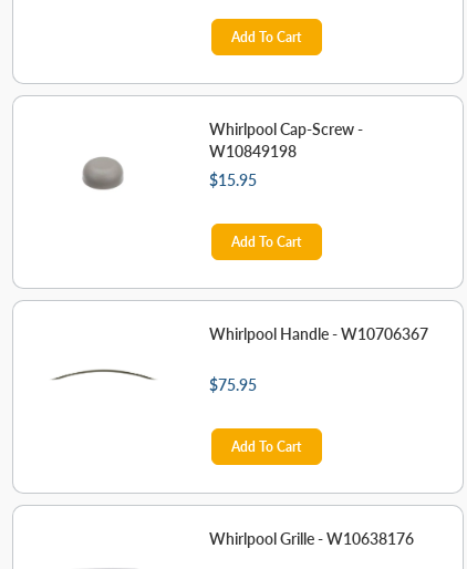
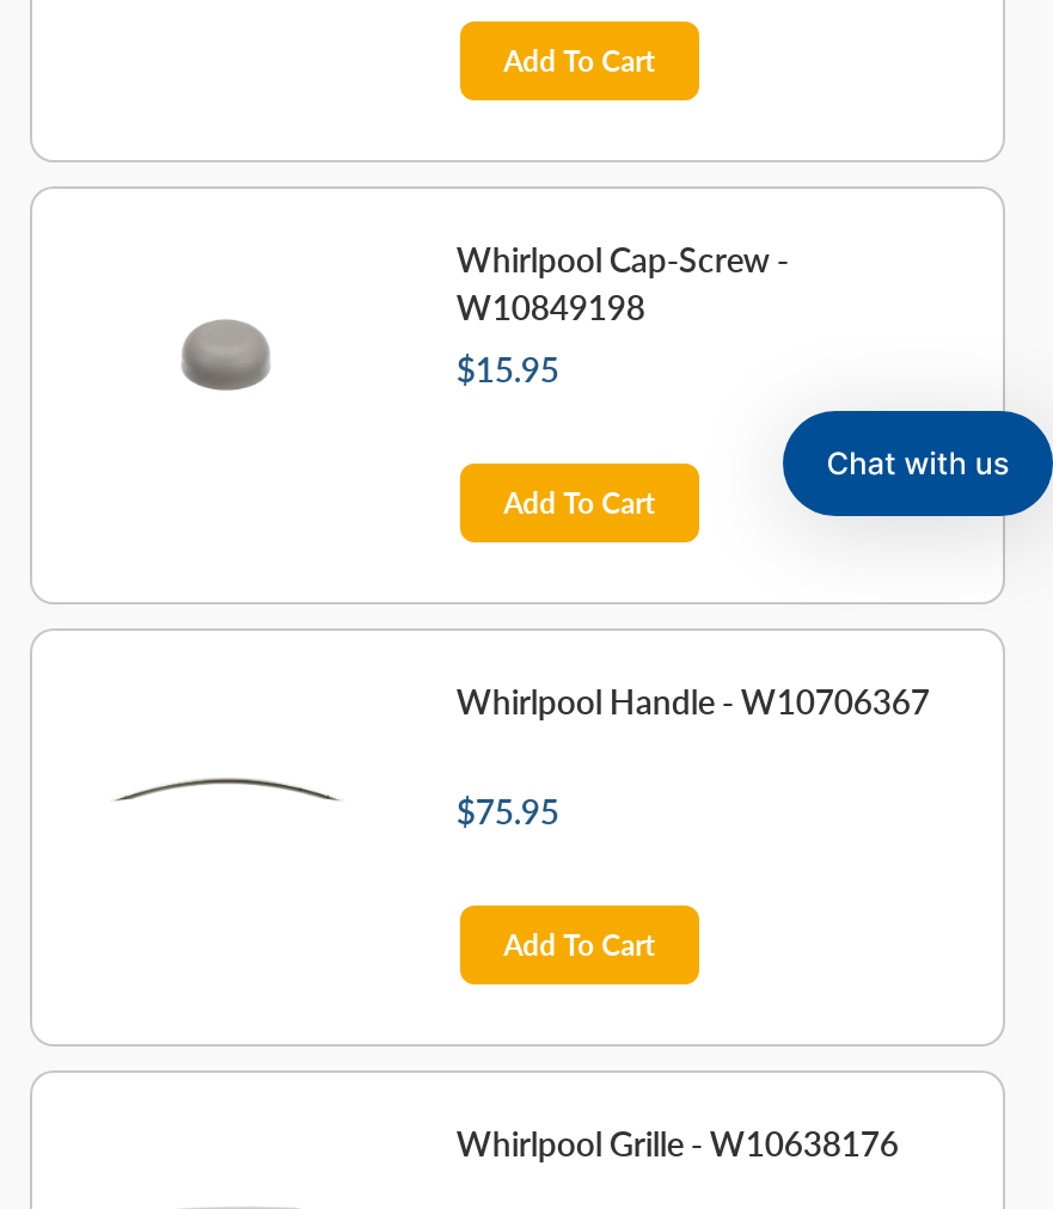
none -> [780,409,1046,521] [image]

